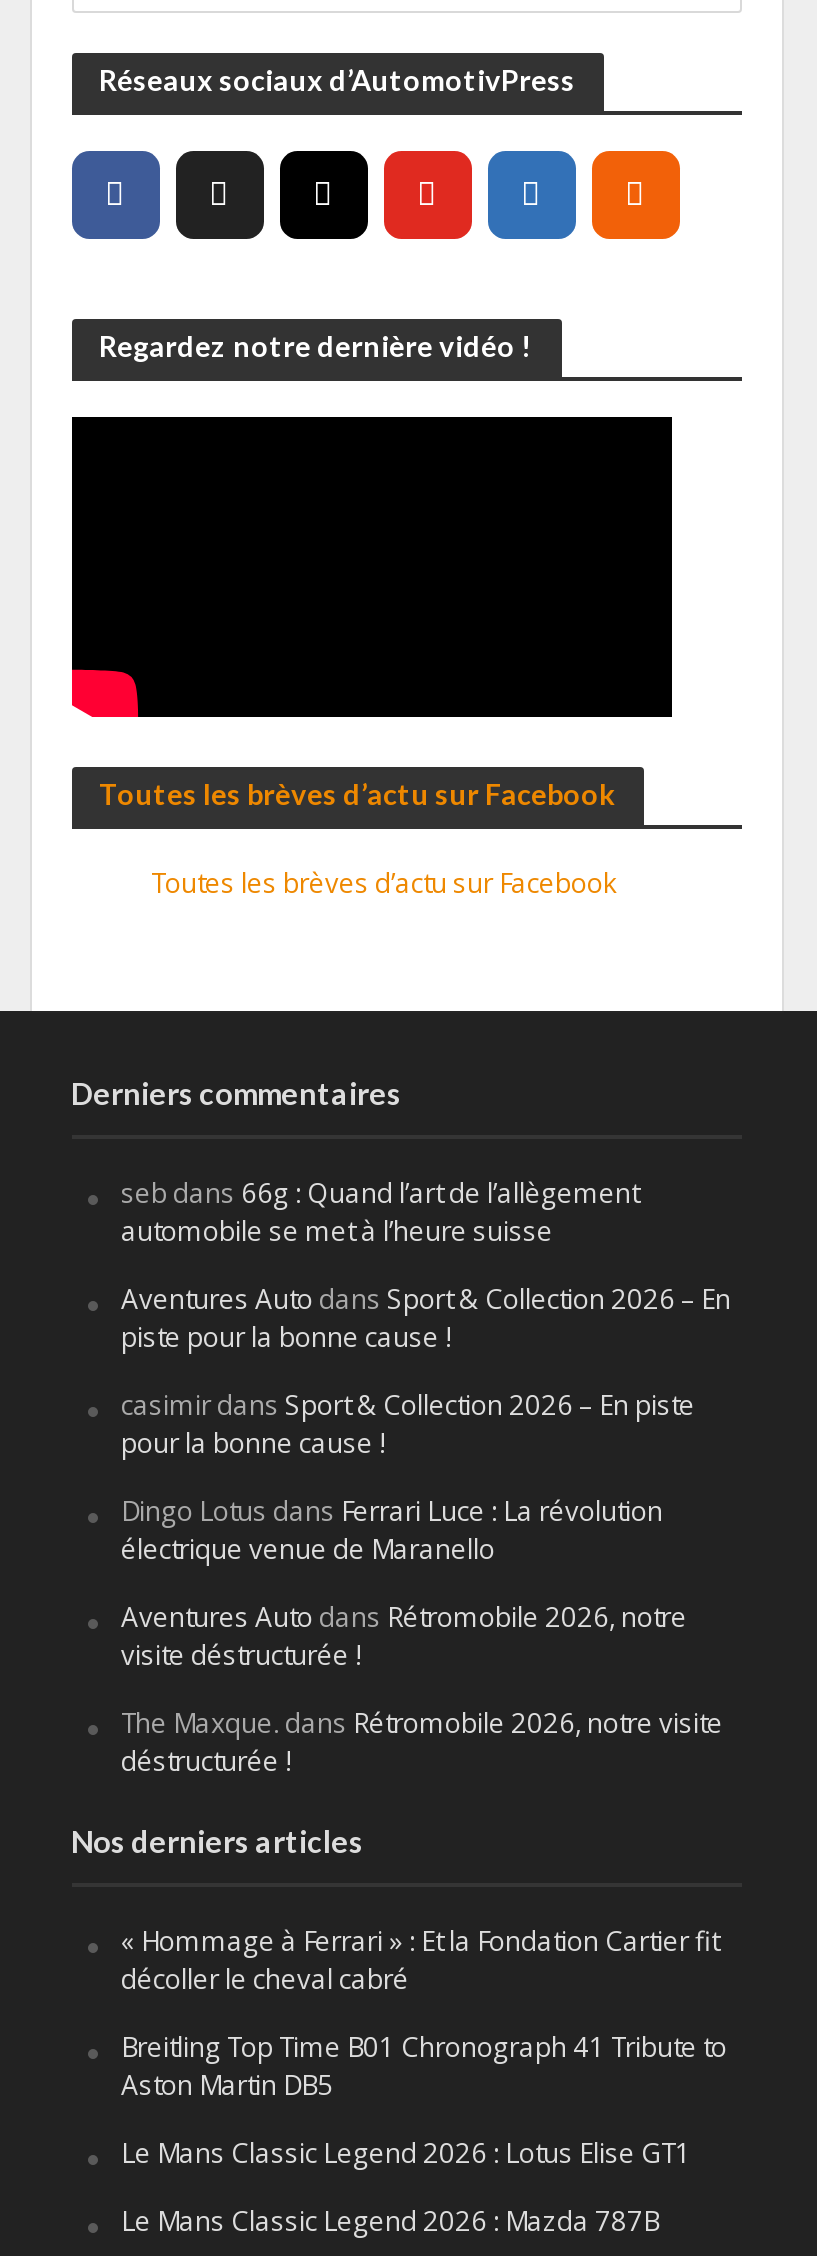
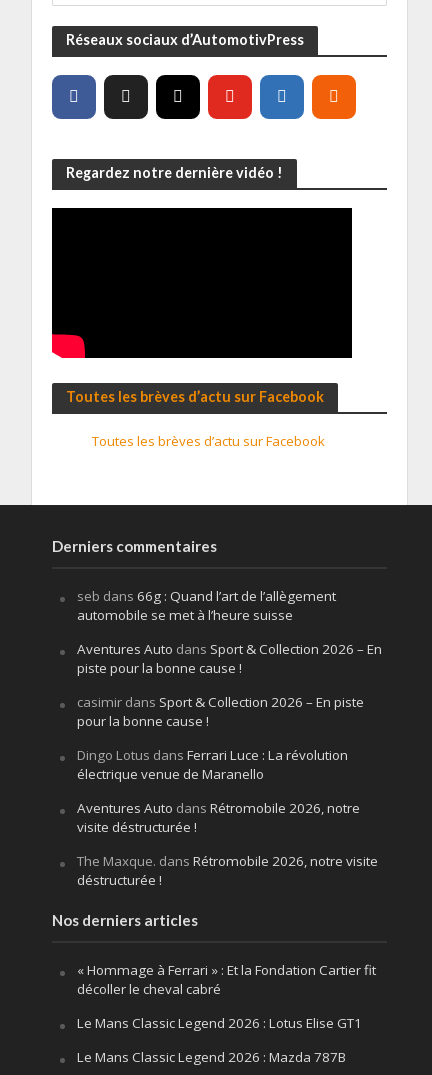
[121,2028,727,2102] Breitling Top Time B01 Chronograph 41 Tribute to | Aston Martin DB5 -> none

